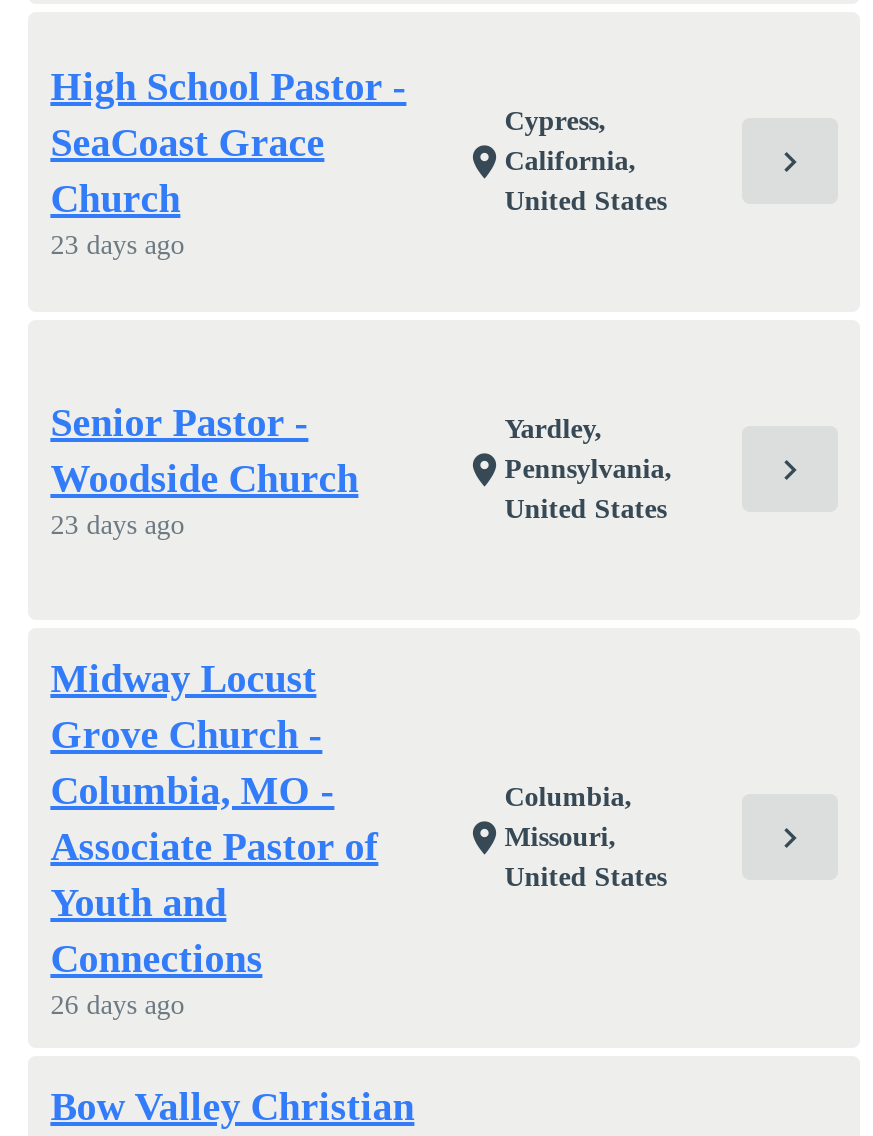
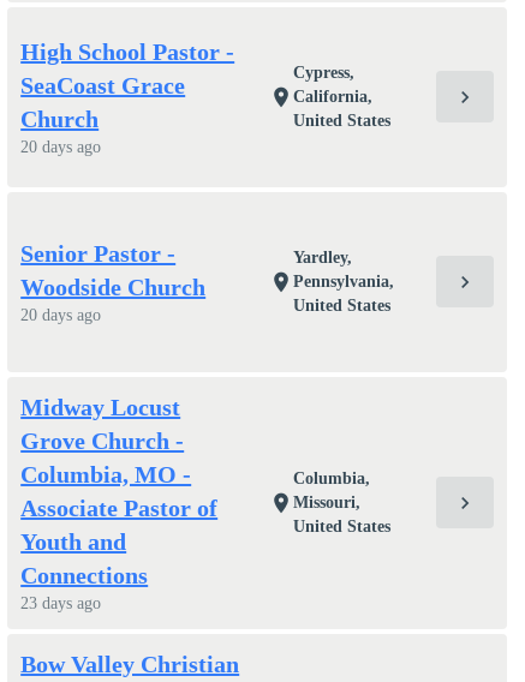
[50,230,184,260] 23 days ago -> [21,138,101,156] 20 days ago
[50,510,184,540] 23 days ago -> [21,306,101,324] 20 days ago
[50,990,184,1020] 26 days ago -> [21,594,101,612] 23 days ago

